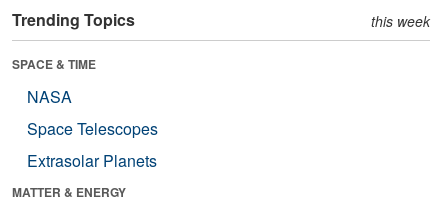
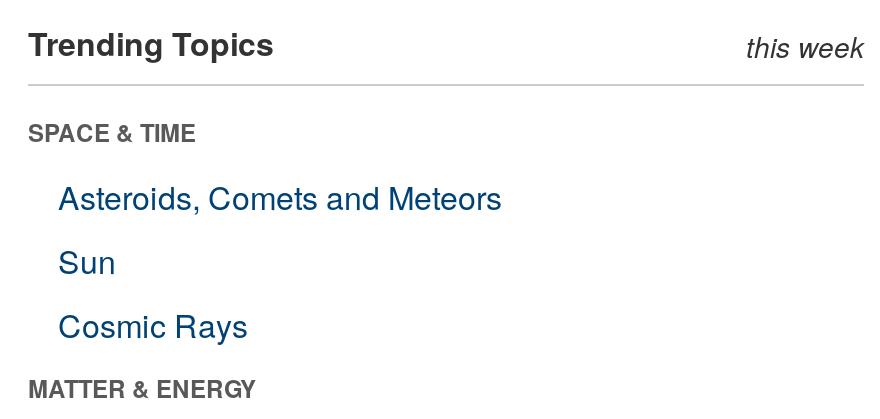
[27,85,158,172] NASA | Space Telescopes | Extrasolar Planets -> [58,173,502,347] Asteroids, Comets and Meteors | Sun | Cosmic Rays

